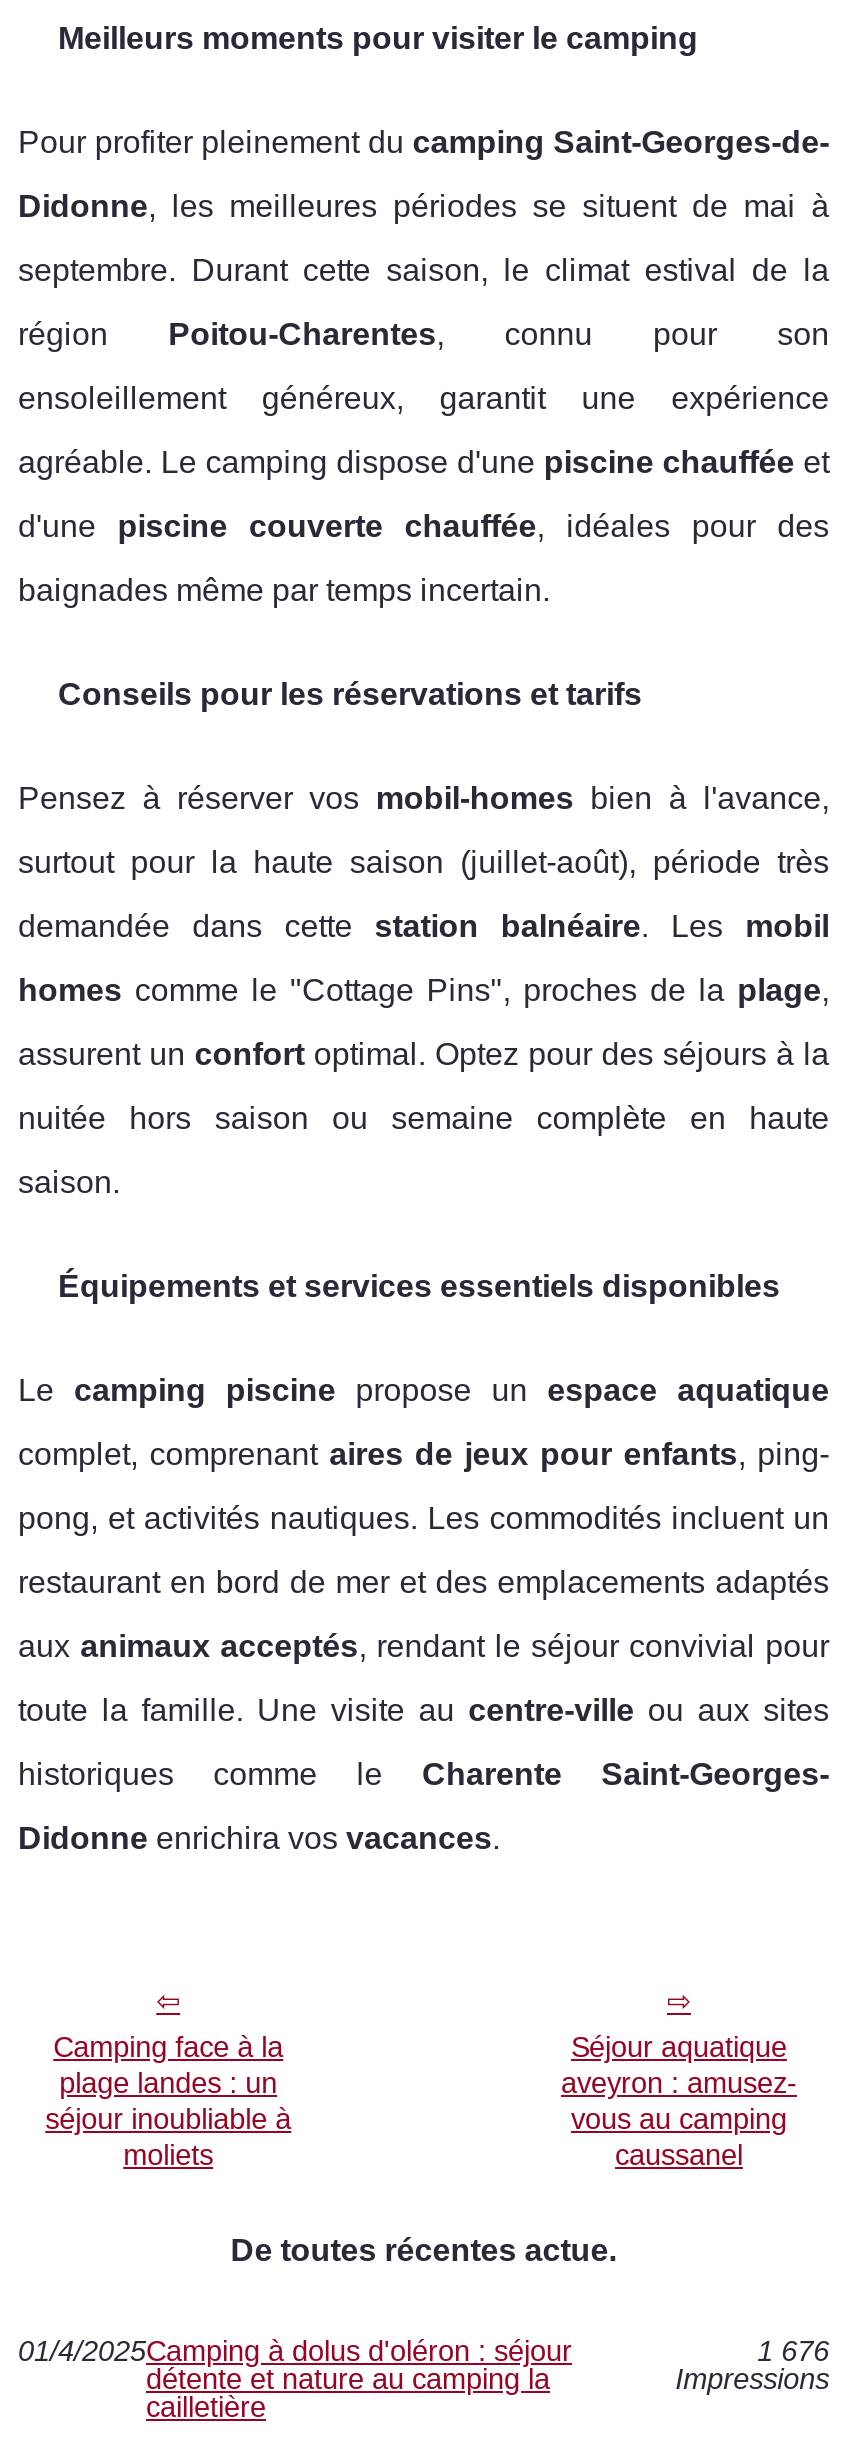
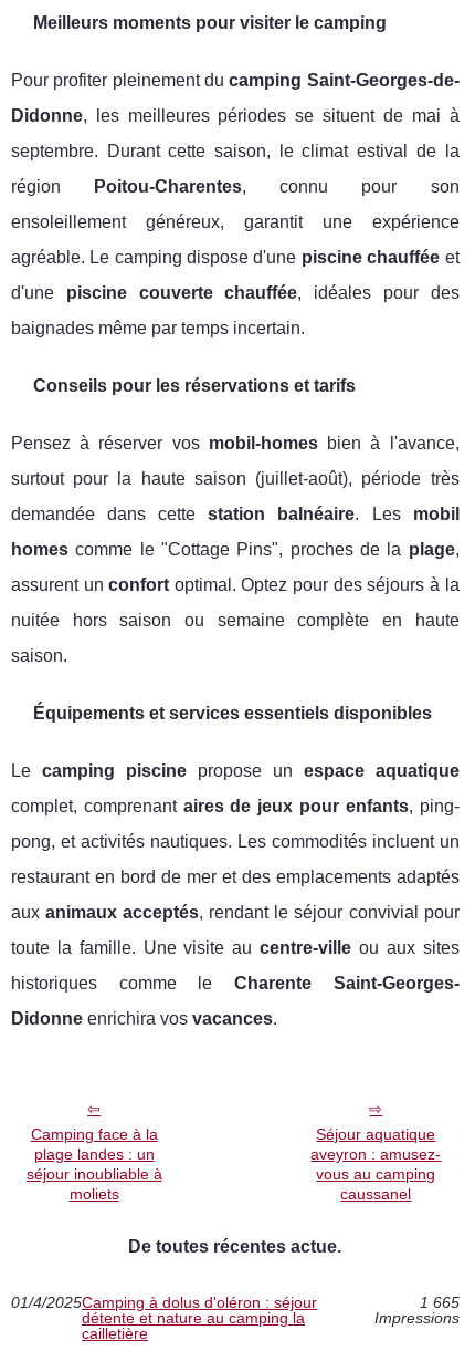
[757,2335,829,2367] 1 676 -> [419,1293,459,1311] 1 665

